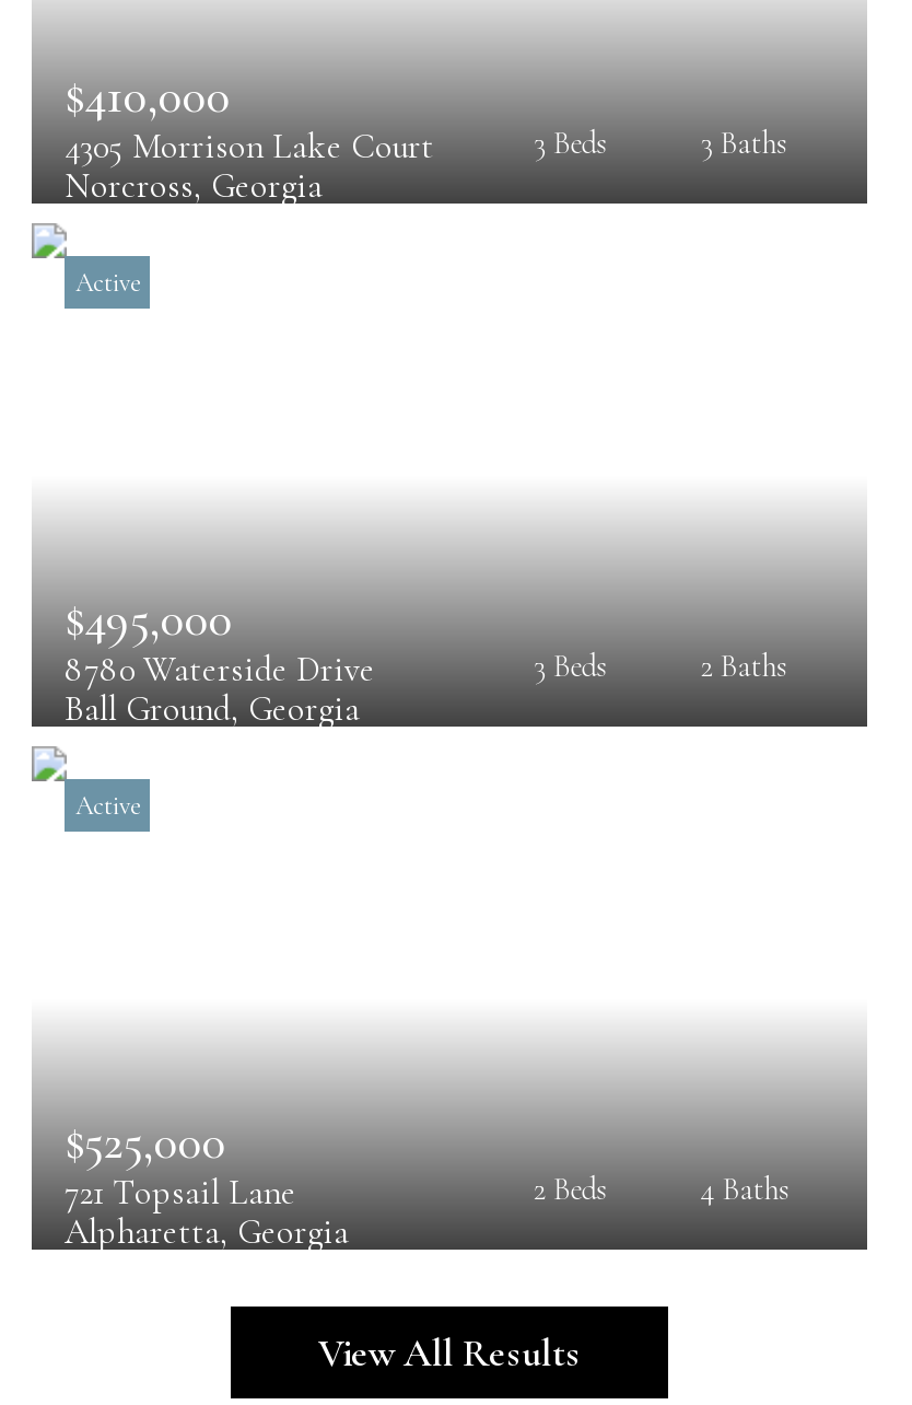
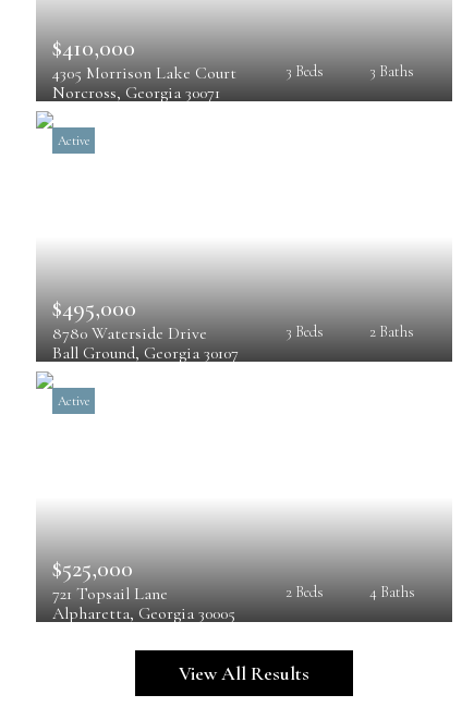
[65,164,323,207] Norcross, Georgia -> [52,81,220,103] Norcross, Georgia 30071
[65,687,360,731] Ball Ground, Georgia -> [52,342,239,364] Ball Ground, Georgia 30107
[65,1210,349,1254] Alpharetta, Georgia -> [52,602,235,624] Alpharetta, Georgia 30005

